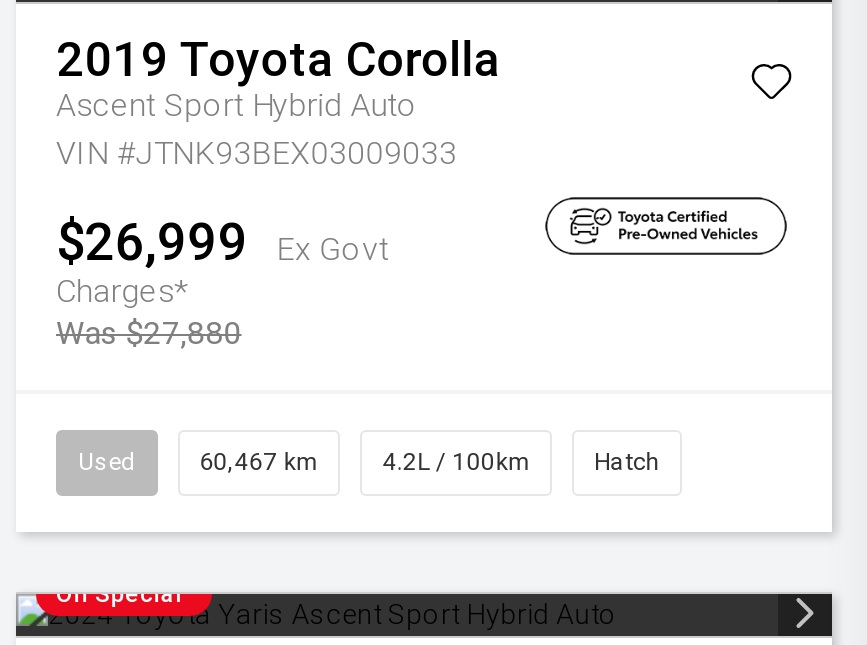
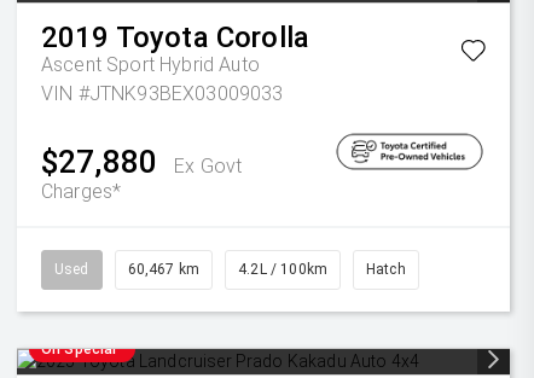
[56,212,389,272] $26,999 Ex Govt -> [41,143,242,179] $27,880 Ex Govt
[56,314,242,352] Was $27,880 -> none

